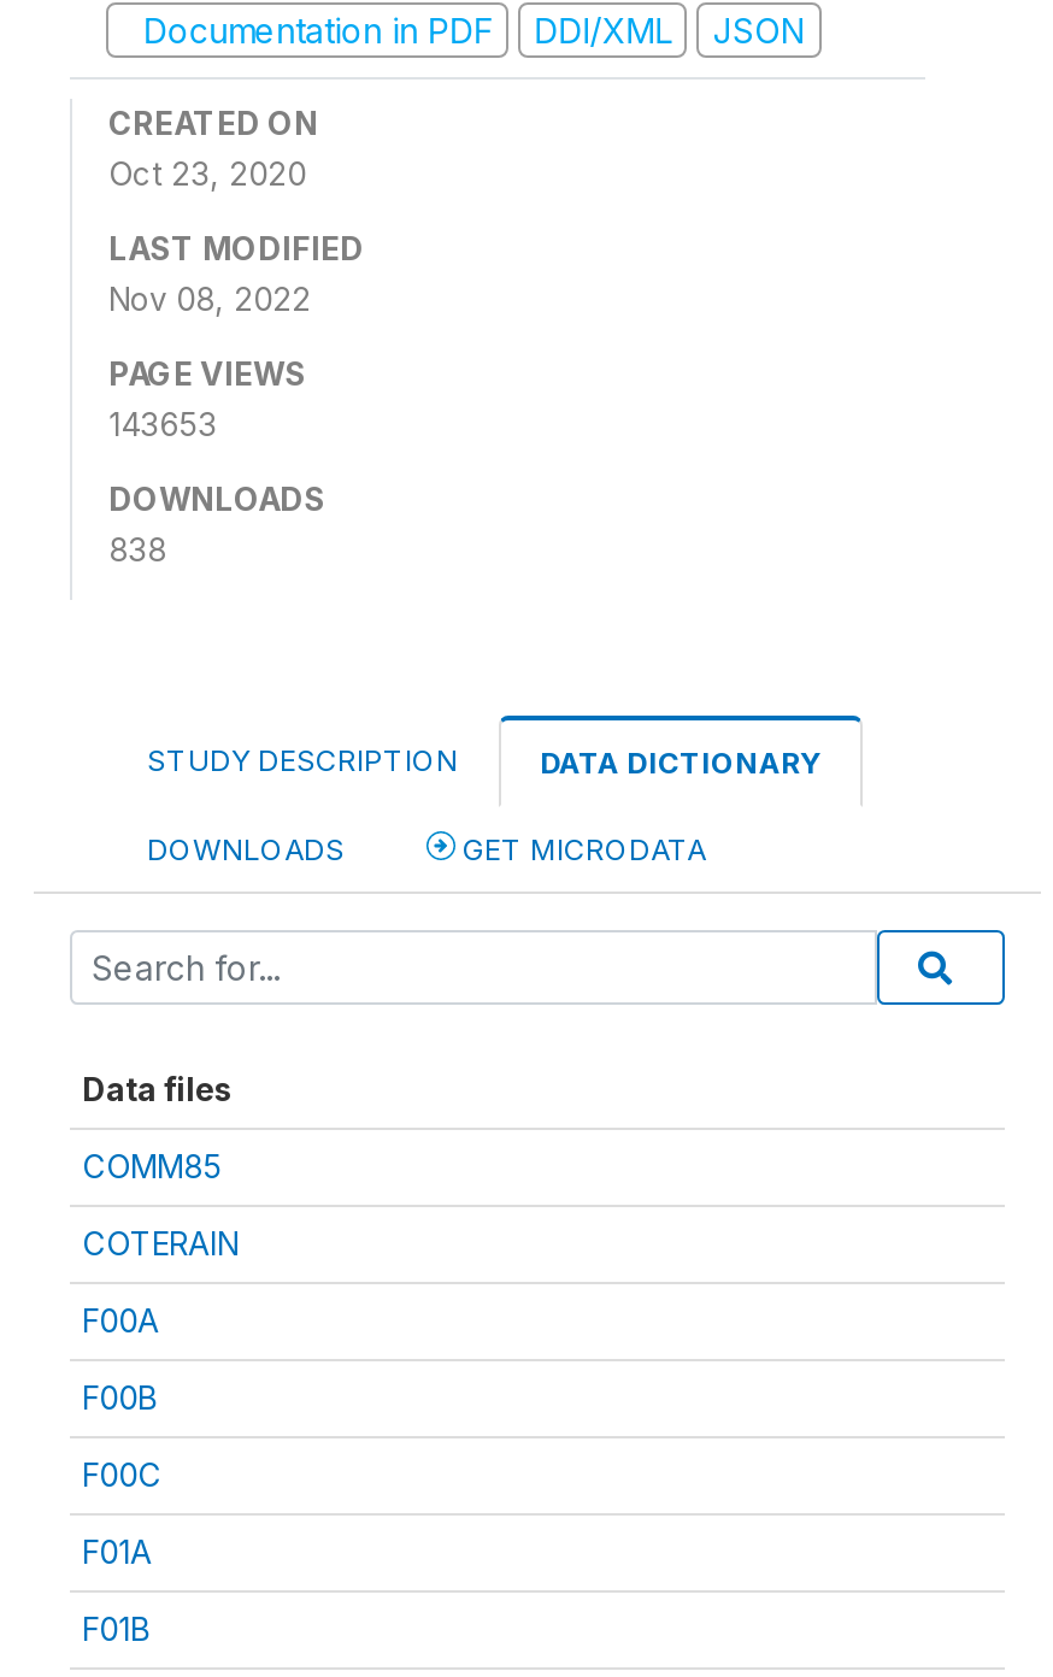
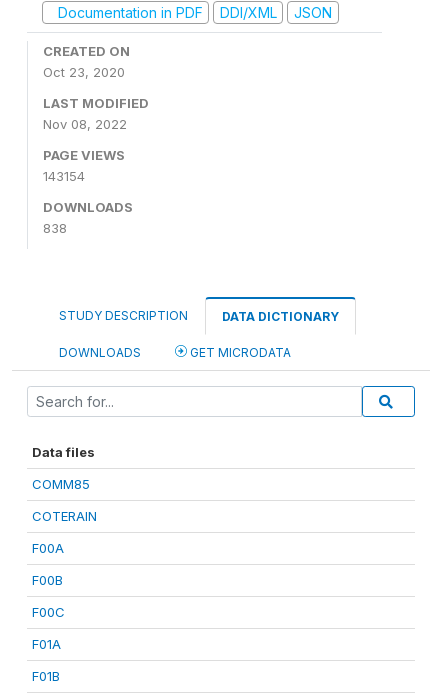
[108,405,217,443] 143653 -> [43,168,85,184] 143154

